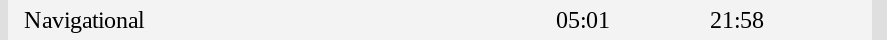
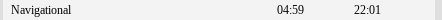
[556,6,610,34] 05:01 -> [277,3,304,17] 04:59
[710,6,764,34] 21:58 -> [354,3,381,17] 22:01

